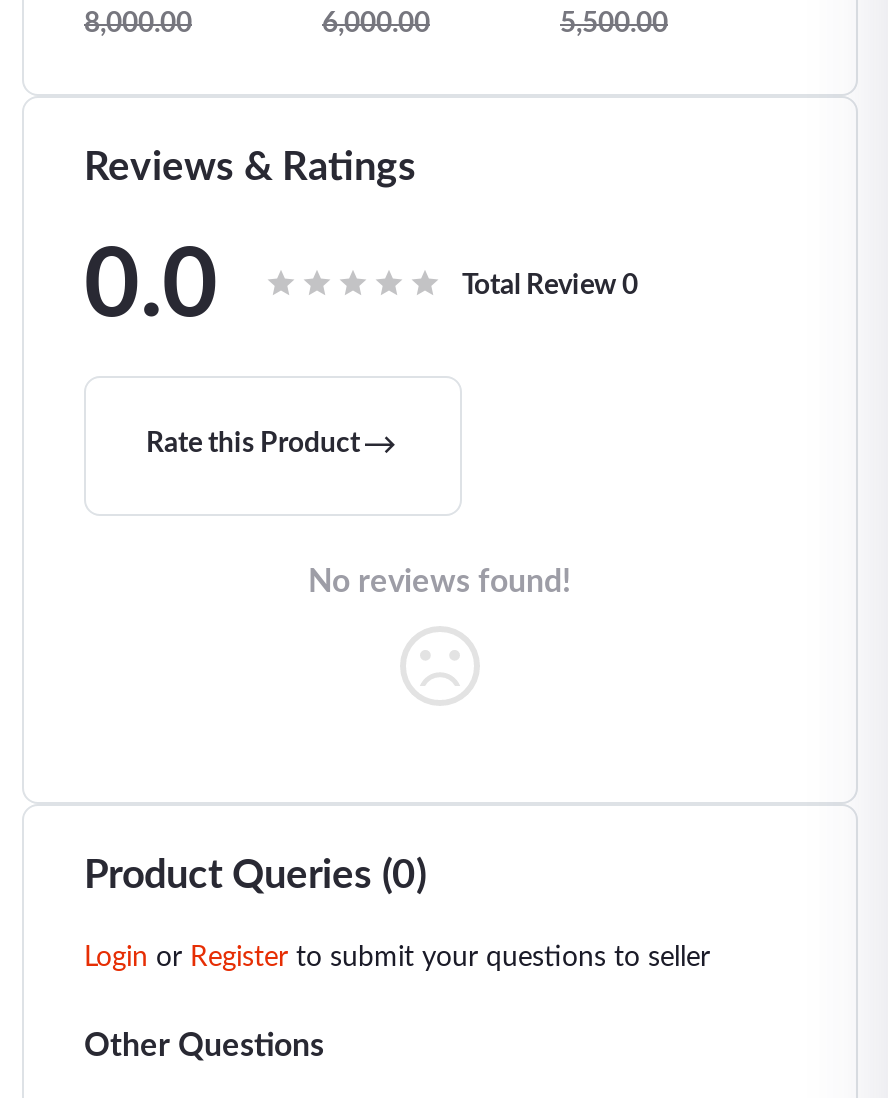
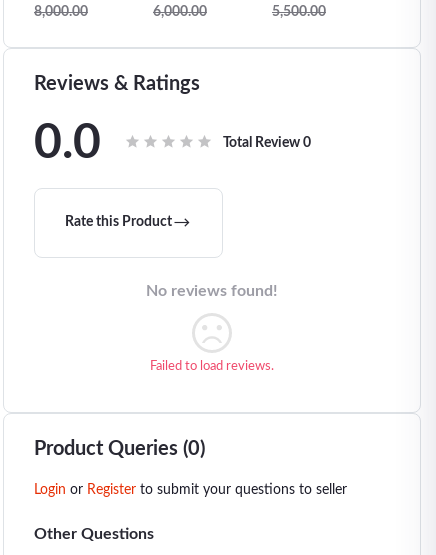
none -> [150,359,274,372] Failed to load reviews.

